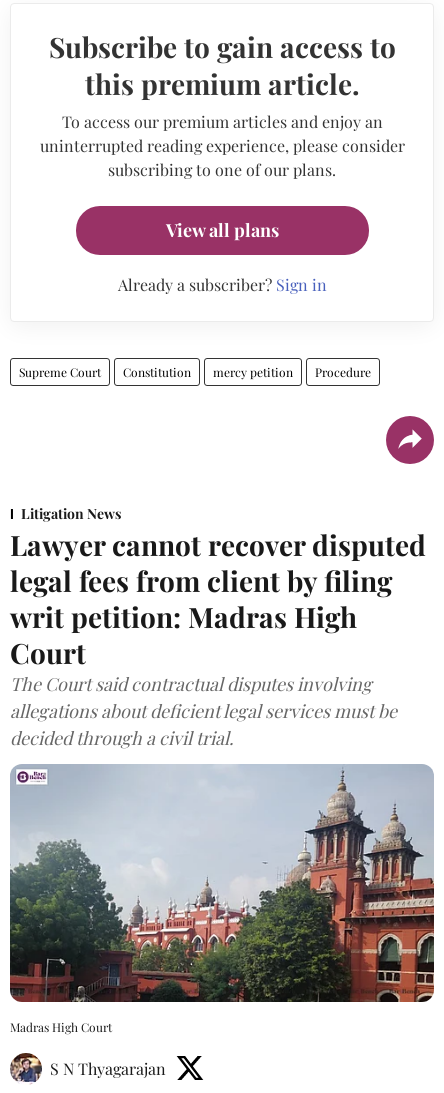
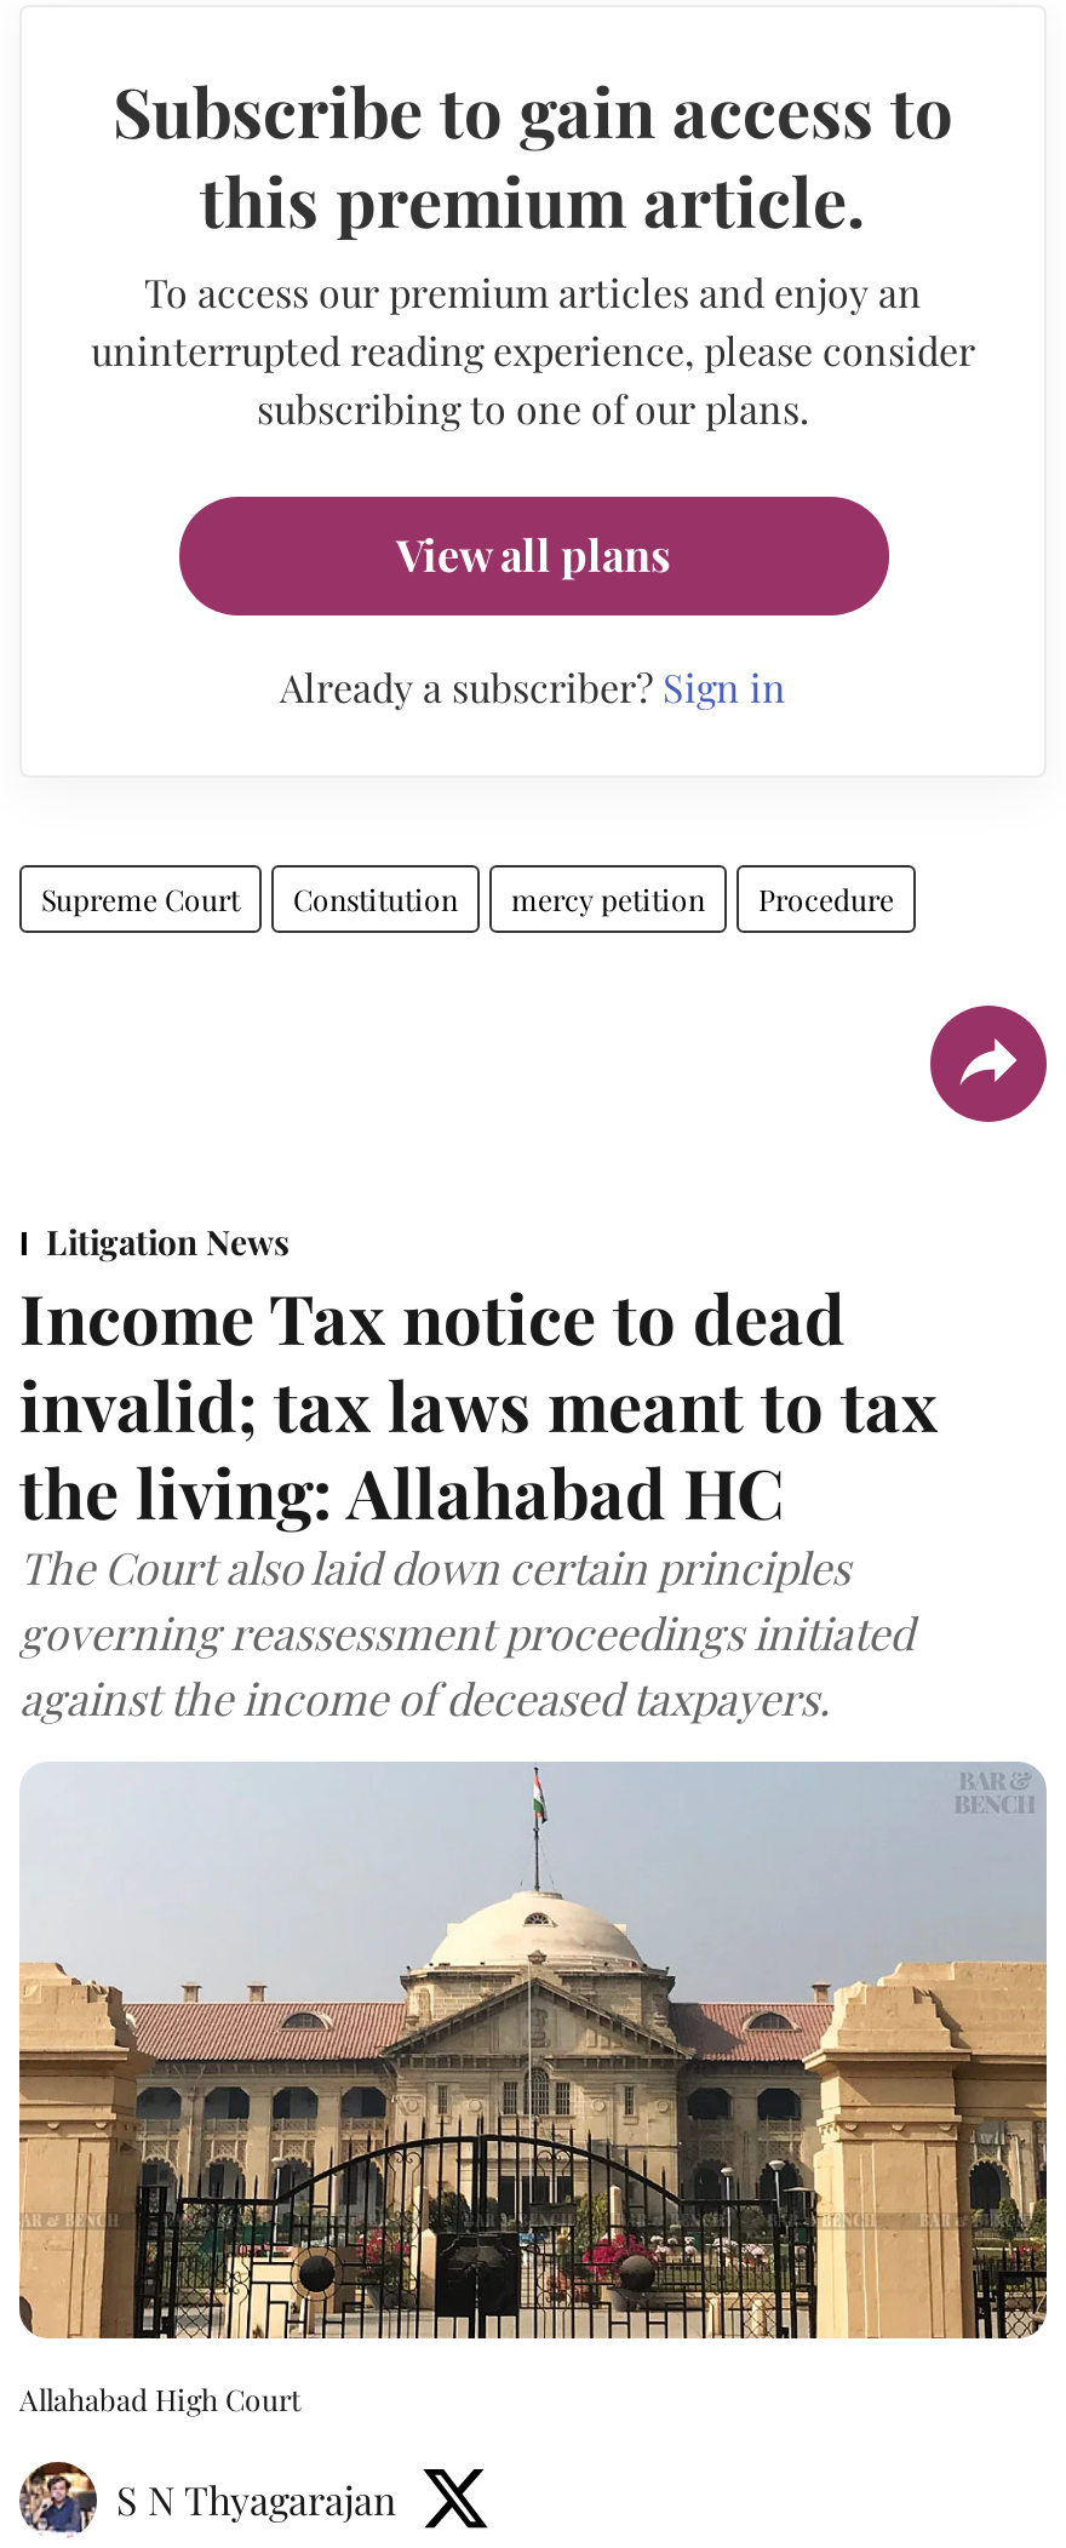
[10,525,426,749] Lawyer cannot recover disputed | legal fees from client by filing | writ petition: Madras High | Court | The Court said contractual disputes involving | allegations about deficient legal services must be | decided through a civil trial. -> [19,1271,938,1727] Income Tax notice to dead | invalid; tax laws meant to tax | the living: Allahabad HC | The Court also laid down certain principles | governing reassessment proceedings initiated | against the income of deceased taxpayers.
[9,765,435,1035] [image] | Madras High Court -> [17,1791,1049,2418] [image] | Allahabad High Court

